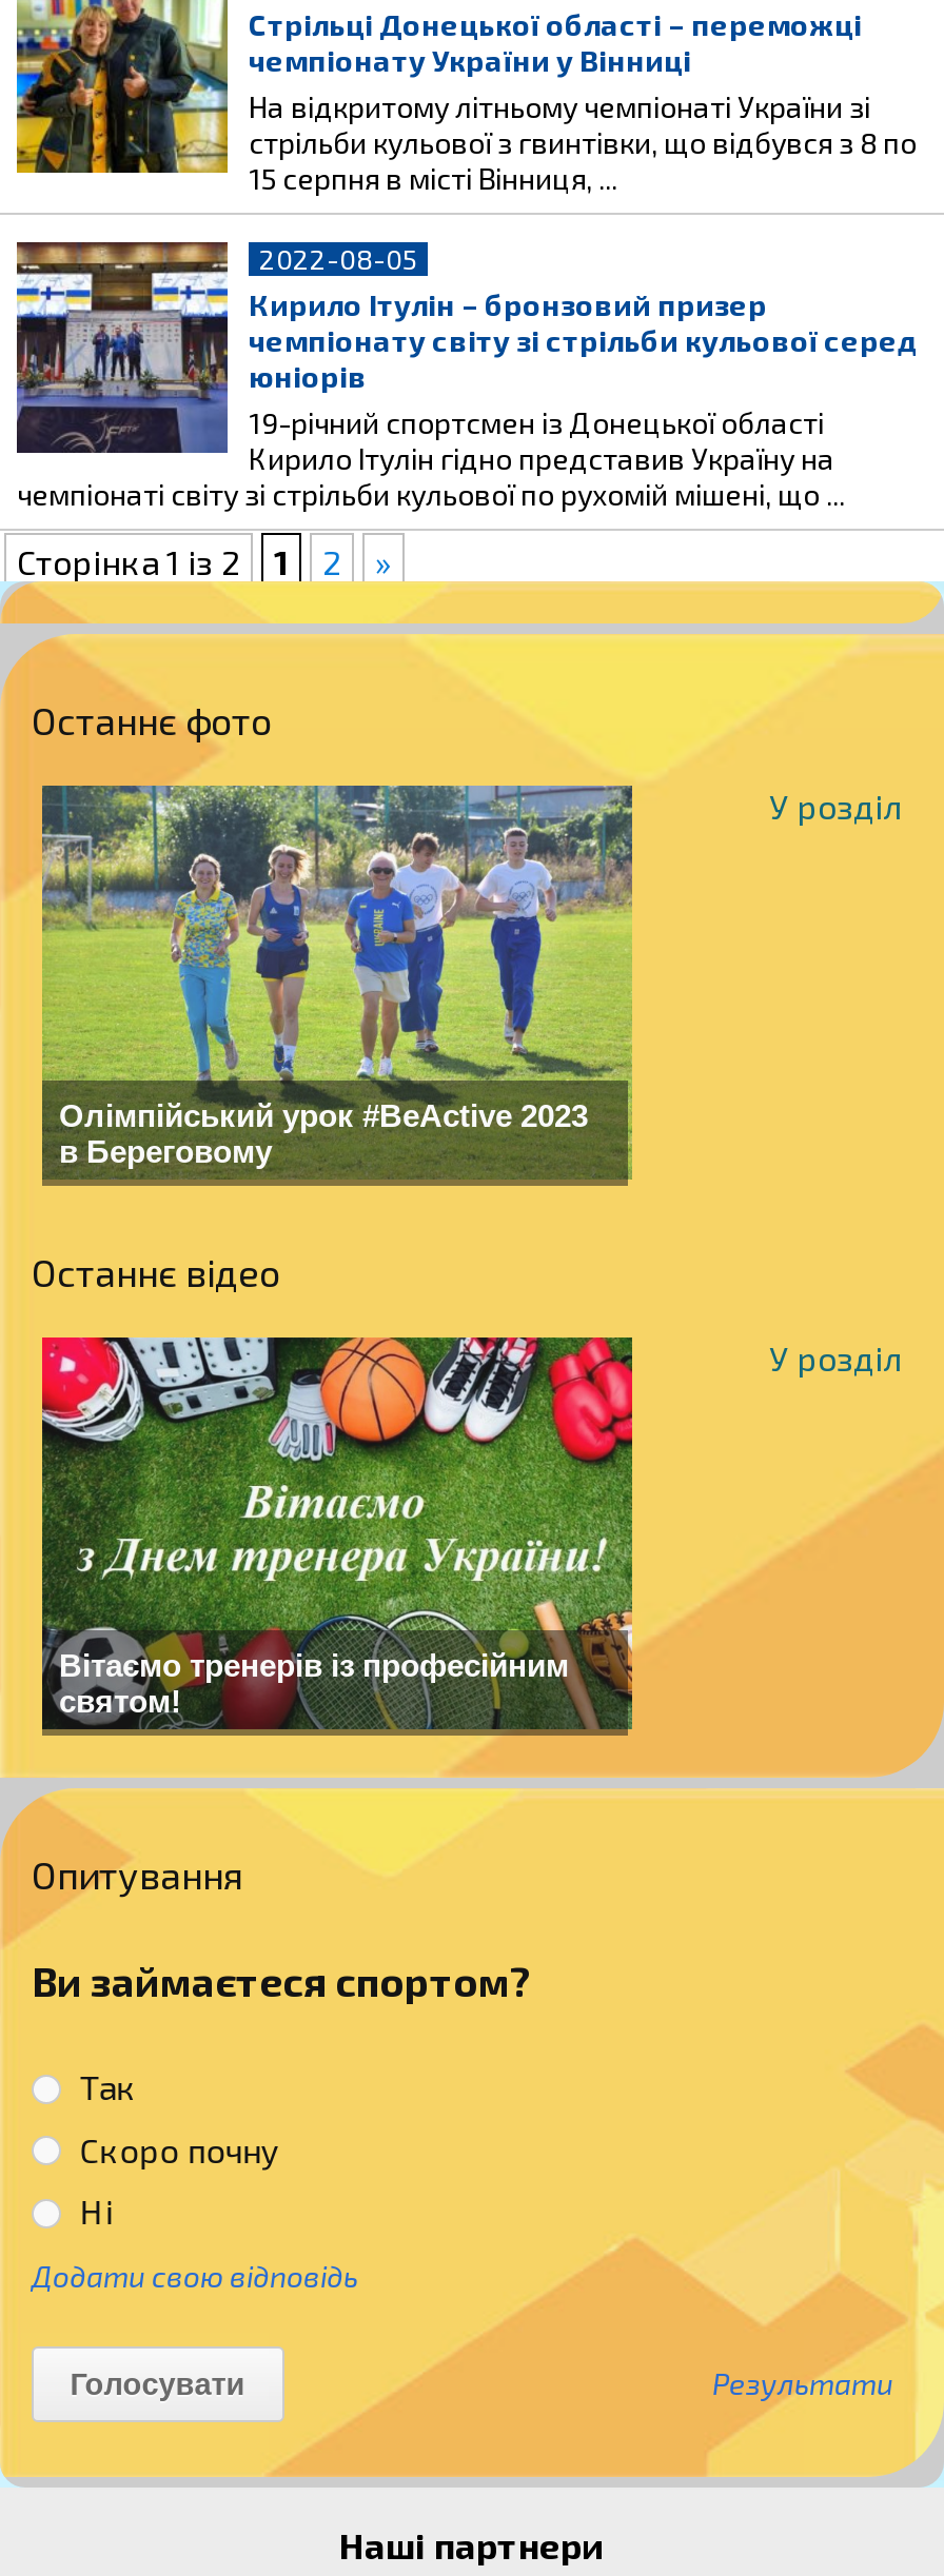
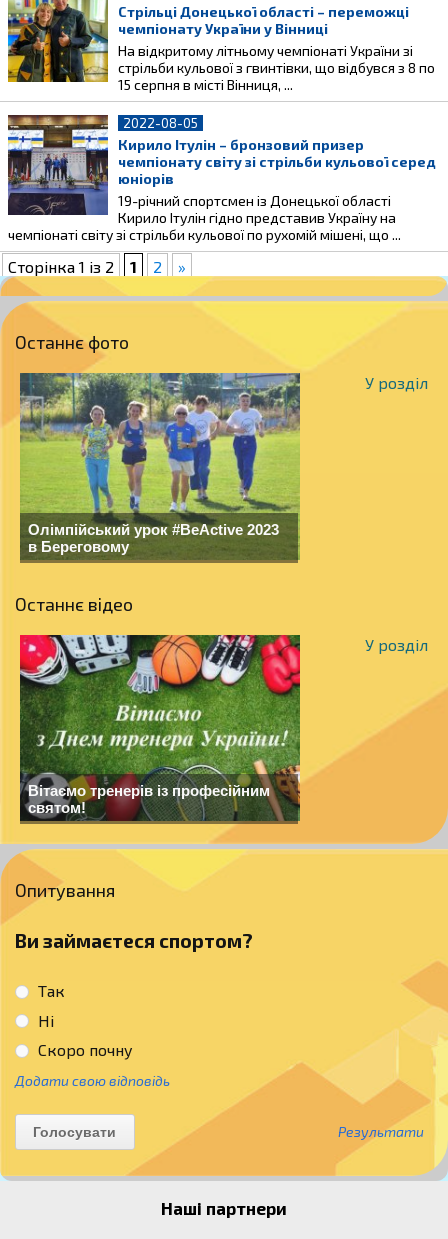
moved [71,2129,280,2169] -> [34,1040,133,1059]: Скоро почну
moved [71,2191,113,2231] -> [34,1011,54,1030]: Ні

